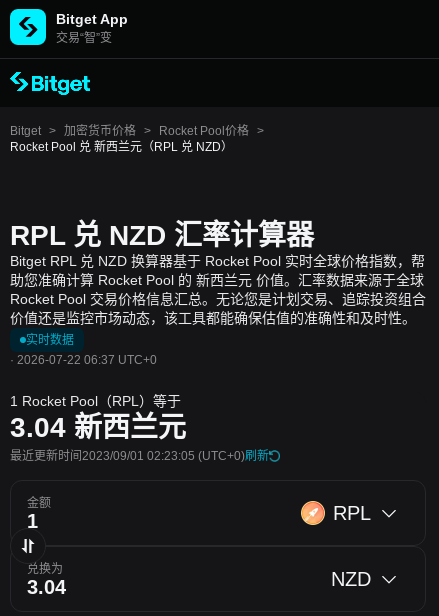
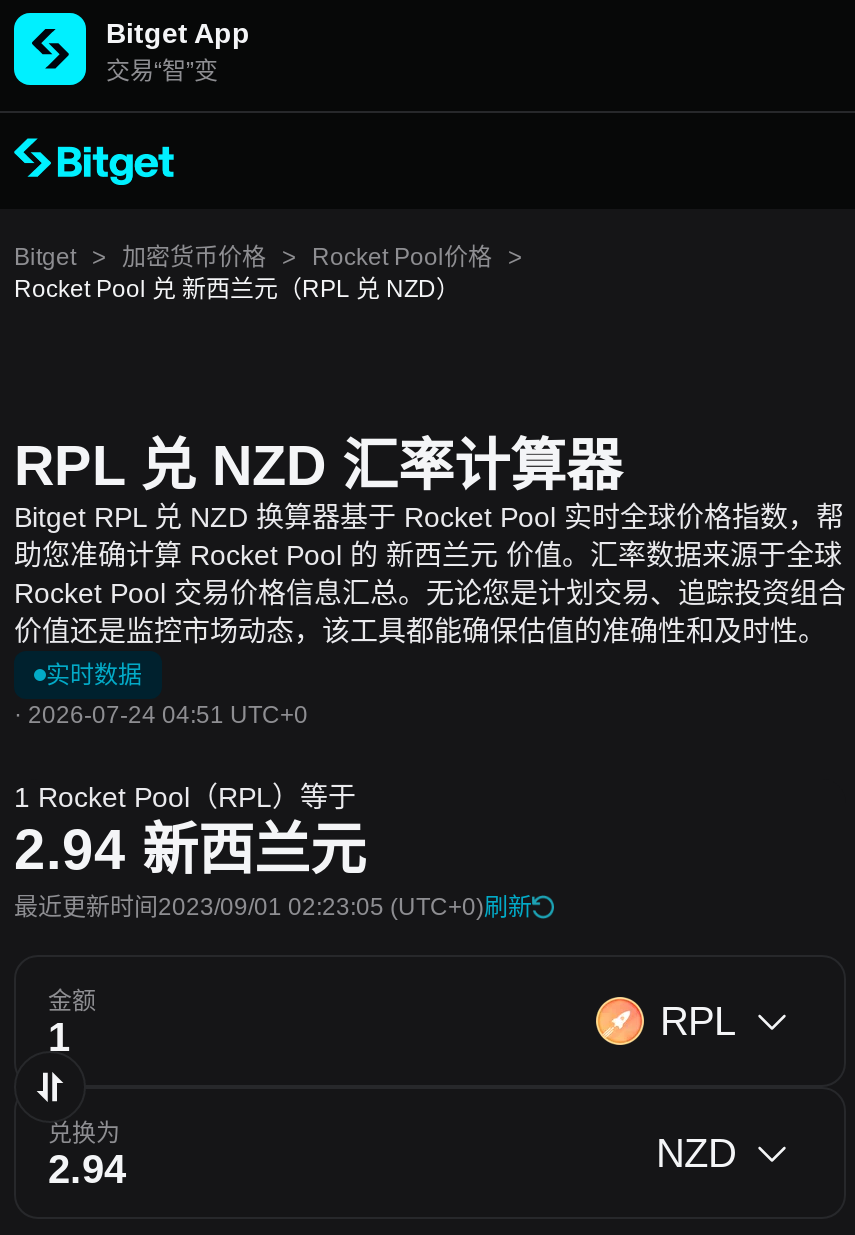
[10,353,157,367] · 2026-07-22 06:37 UTC+0 -> [14,701,308,729] · 2026-07-24 04:51 UTC+0
[10,412,186,443] 3.04 新西兰元 -> [14,819,366,881] 2.94 新西兰元

